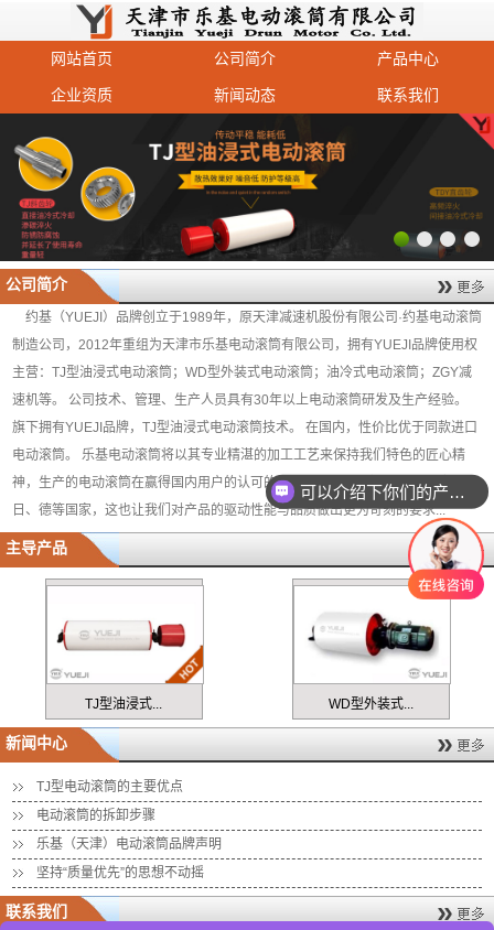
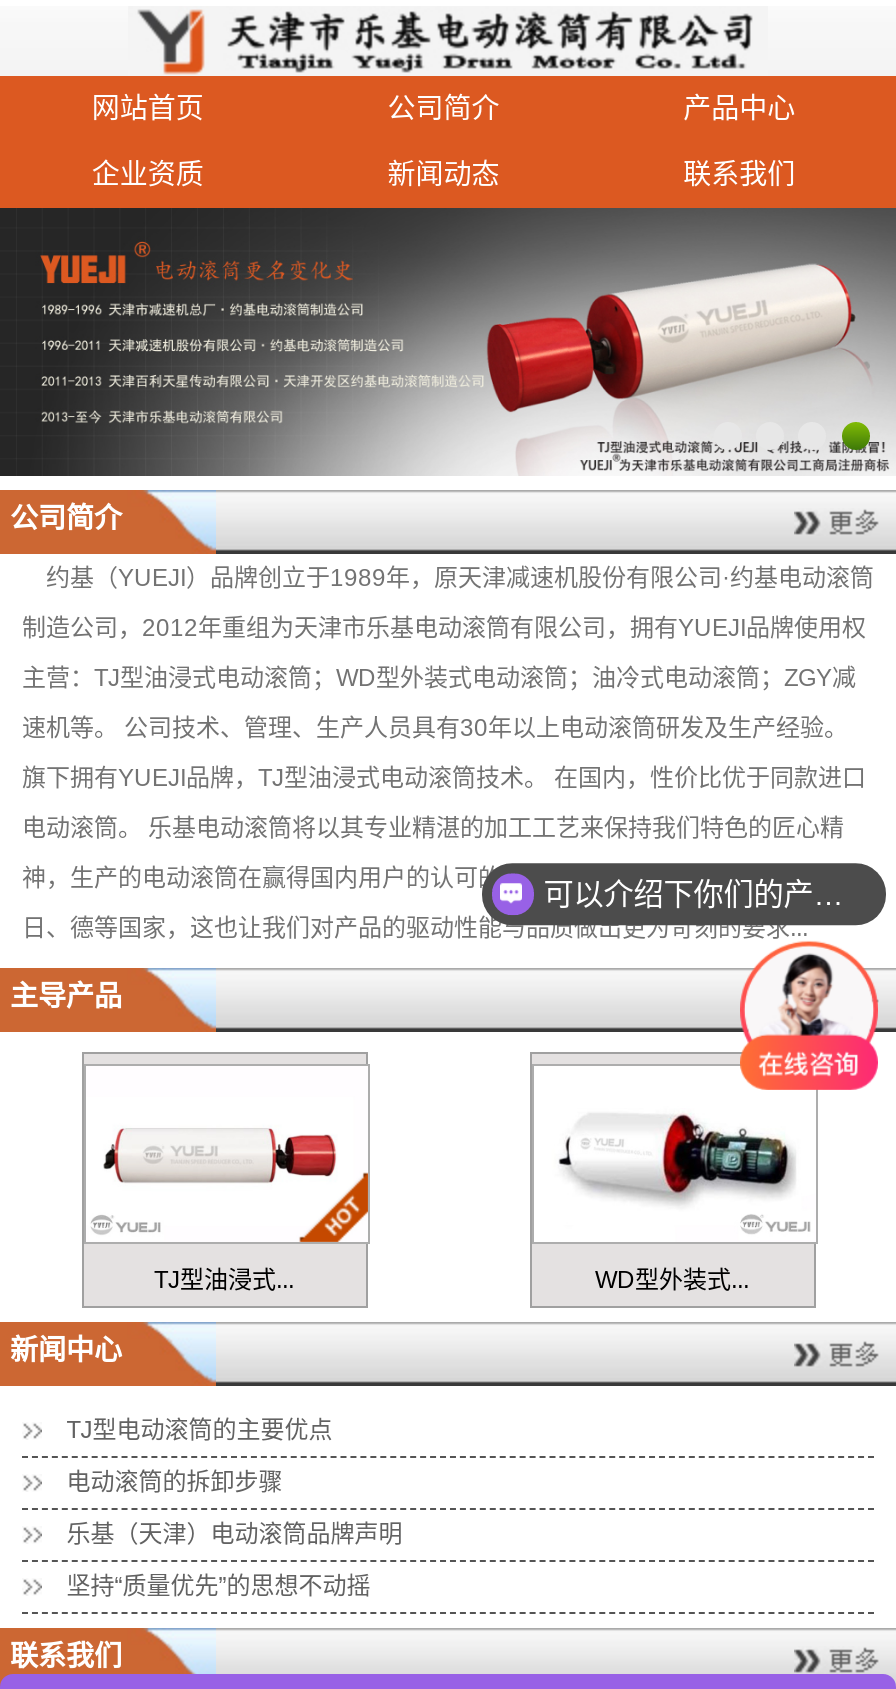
[14,113,491,262] [image] -> [28,206,890,478] [image]

